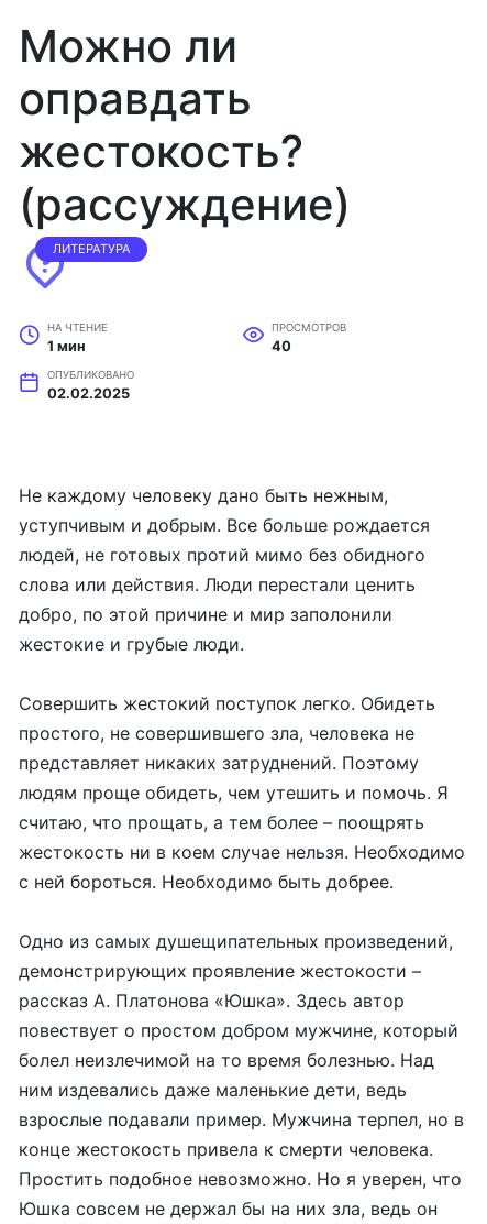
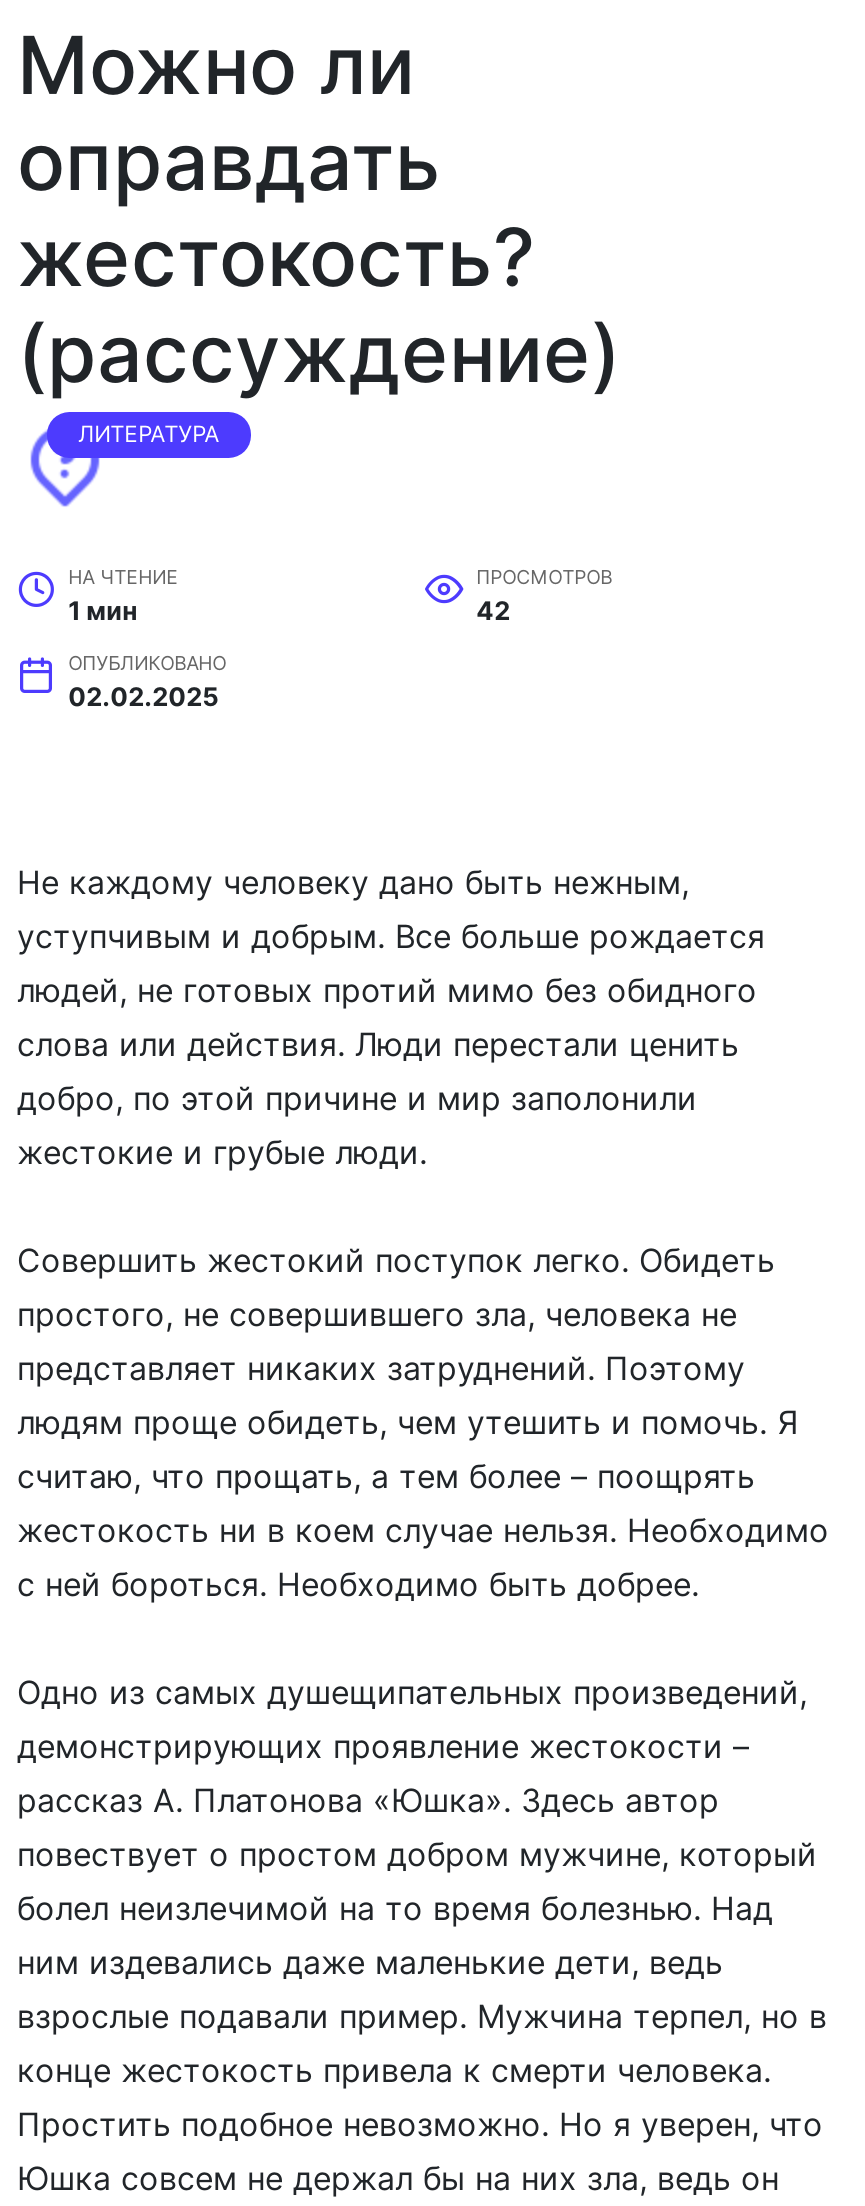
[271,338,291,354] 40 -> [476,596,510,626] 42

